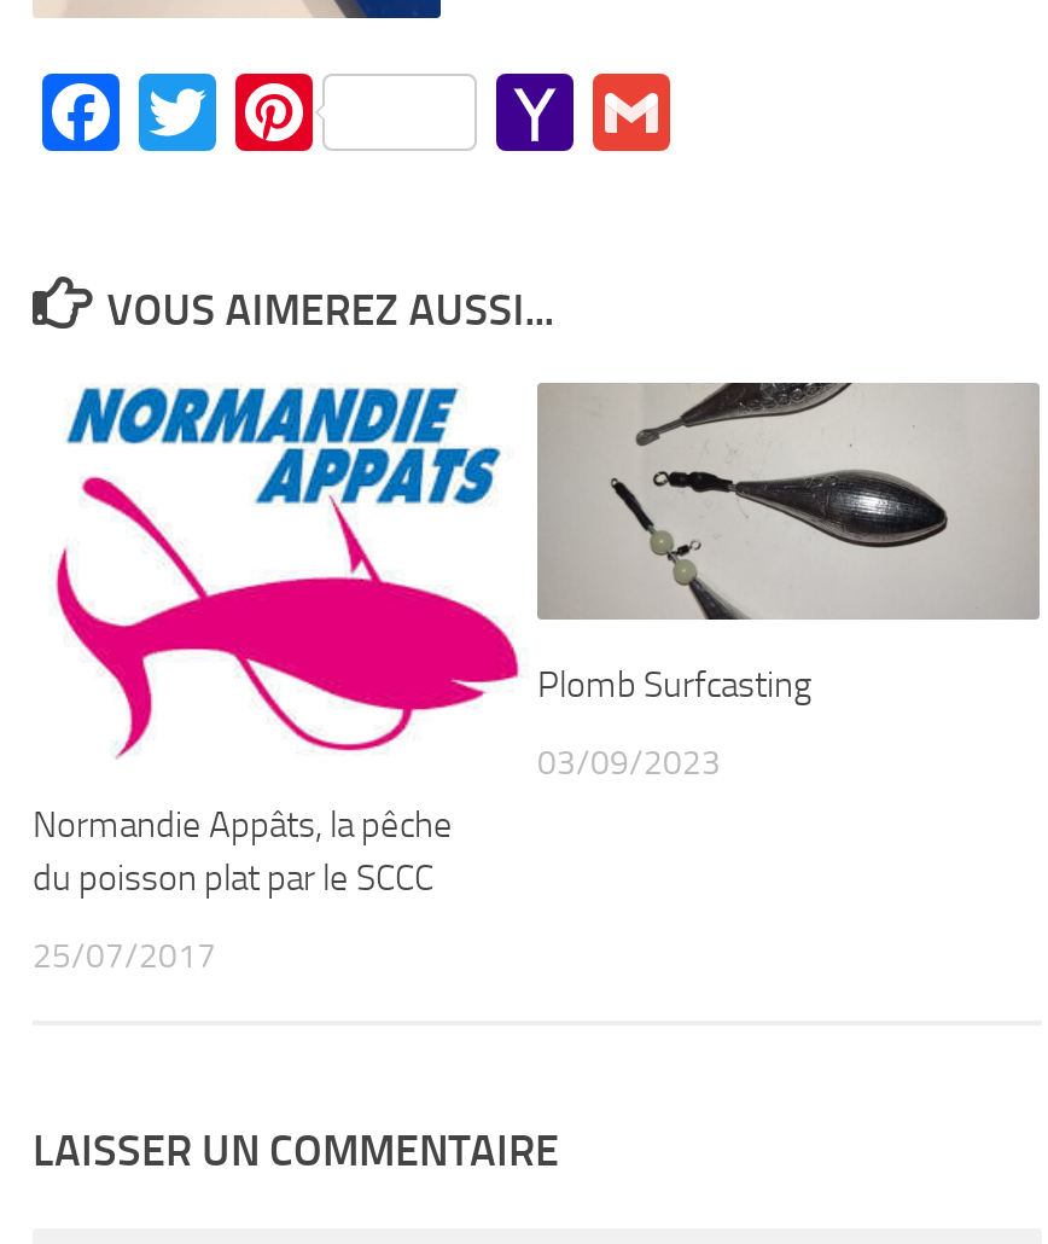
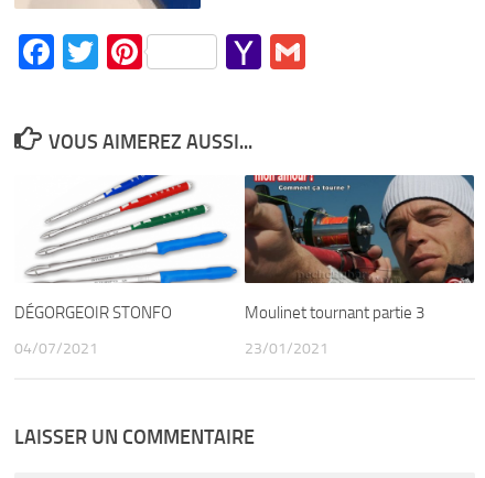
[33,384,516,901] [image] | Normandie Appâts, la pêche | du poisson plat par le SCCC -> [14,174,234,323] [image] | DÉGORGEOIR STONFO
[537,382,1037,708] [image] | Plomb Surfcasting -> [245,175,474,323] [image] | Moulinet tournant partie 3
[537,744,721,785] 03/09/2023 -> [245,339,328,358] 23/01/2021
[33,937,216,978] 25/07/2017 -> [14,339,98,358] 04/07/2021

